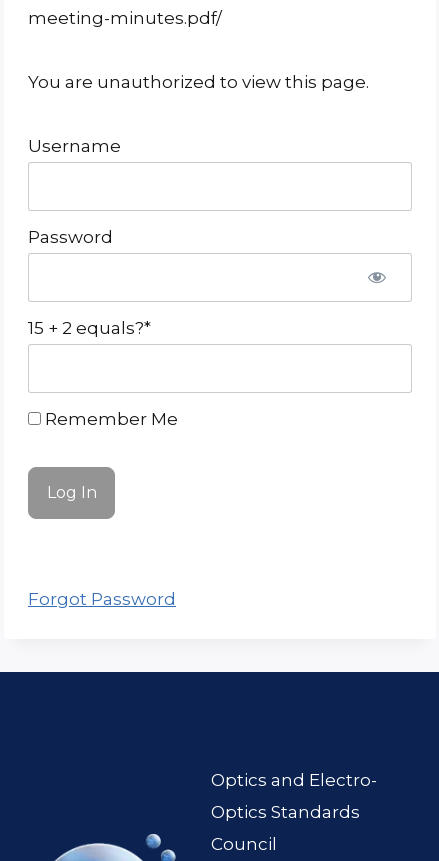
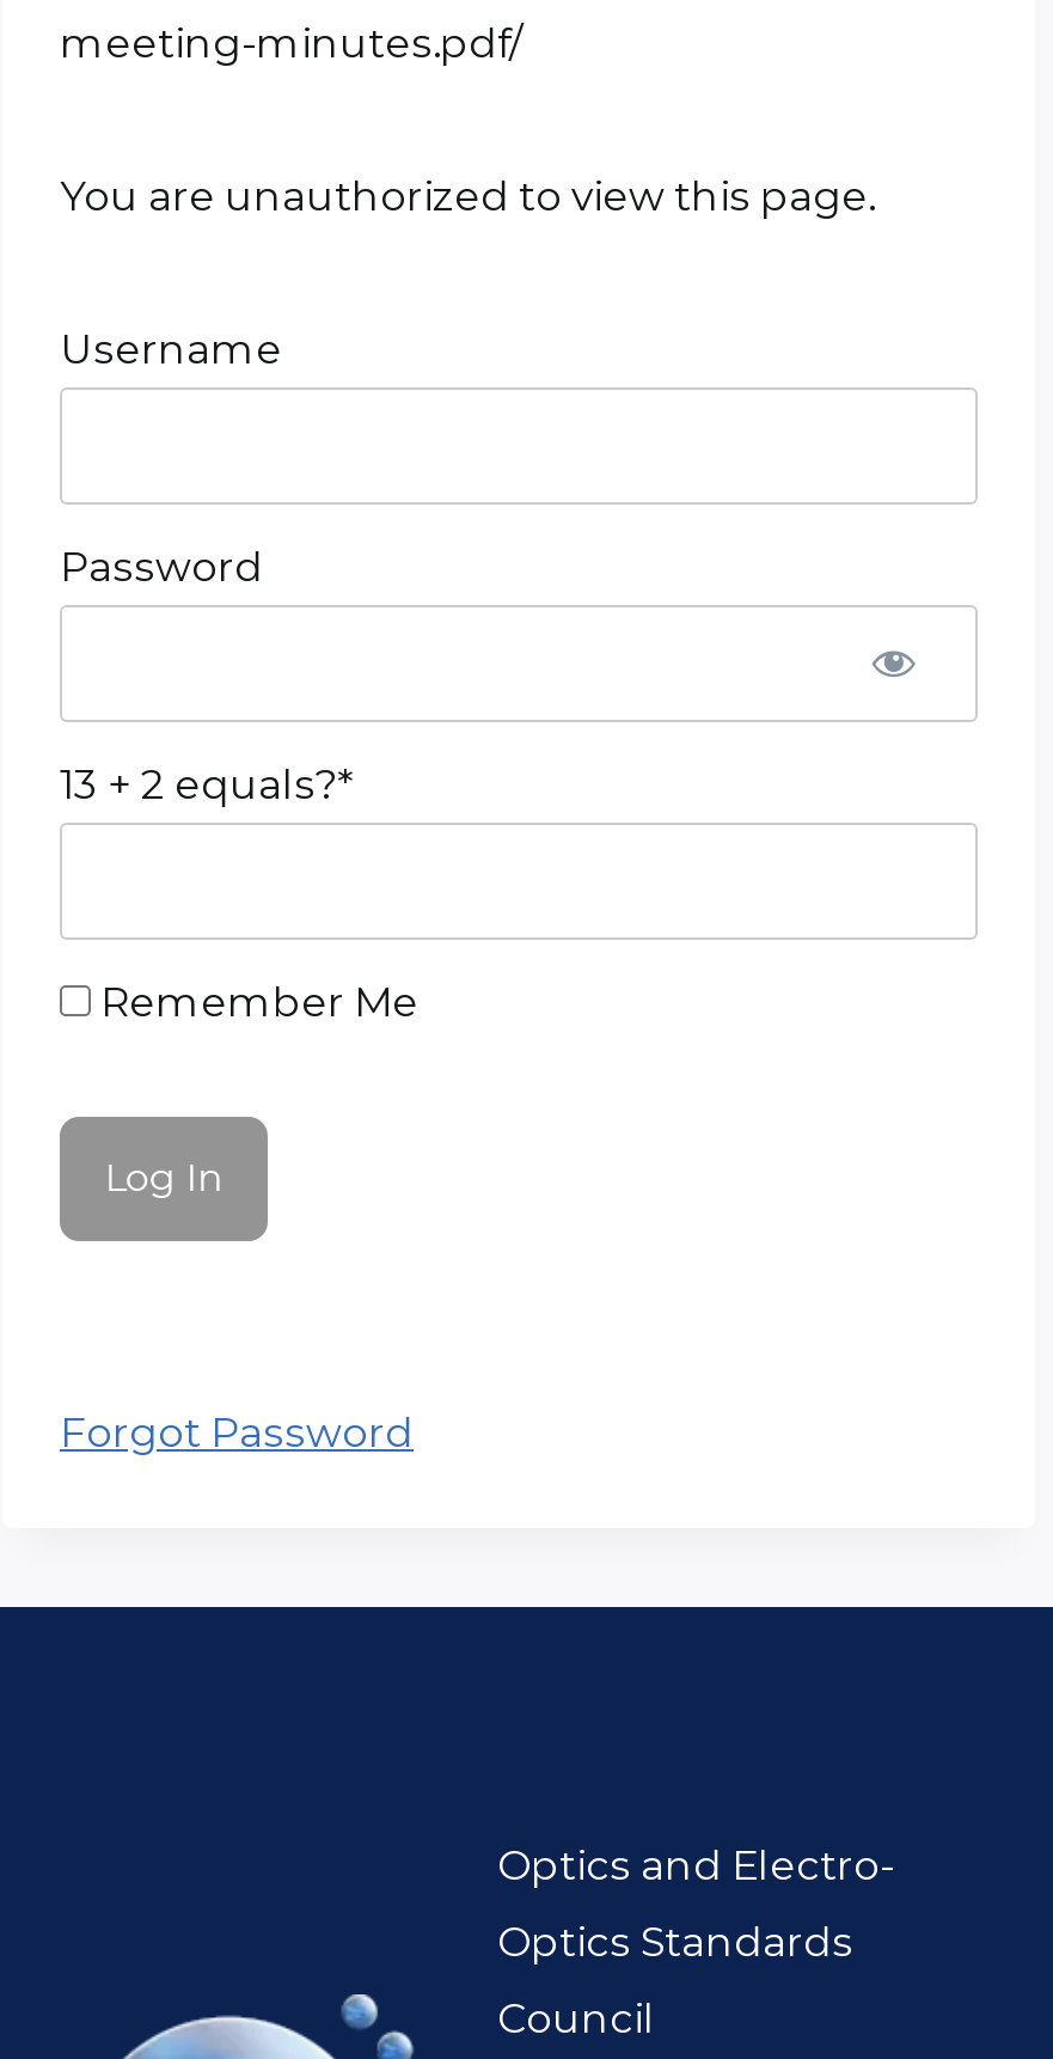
[28,318,151,338] 15 + 2 equals?* -> [60,760,354,807] 13 + 2 equals?*

